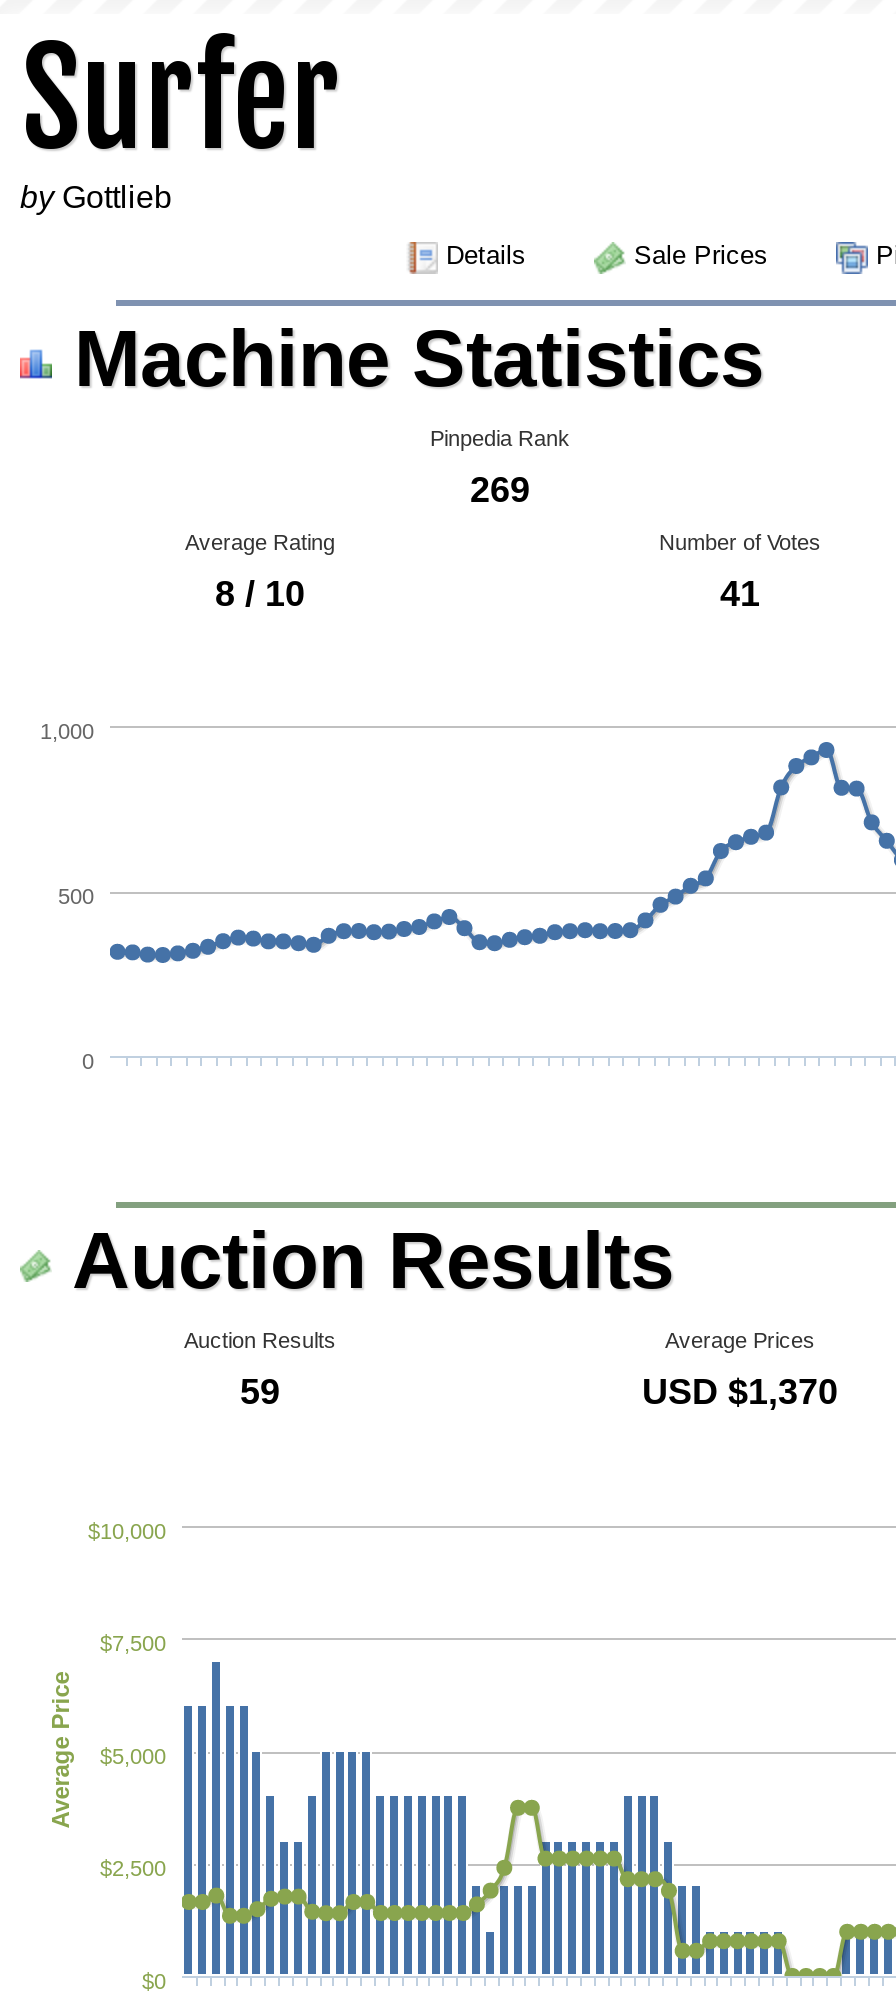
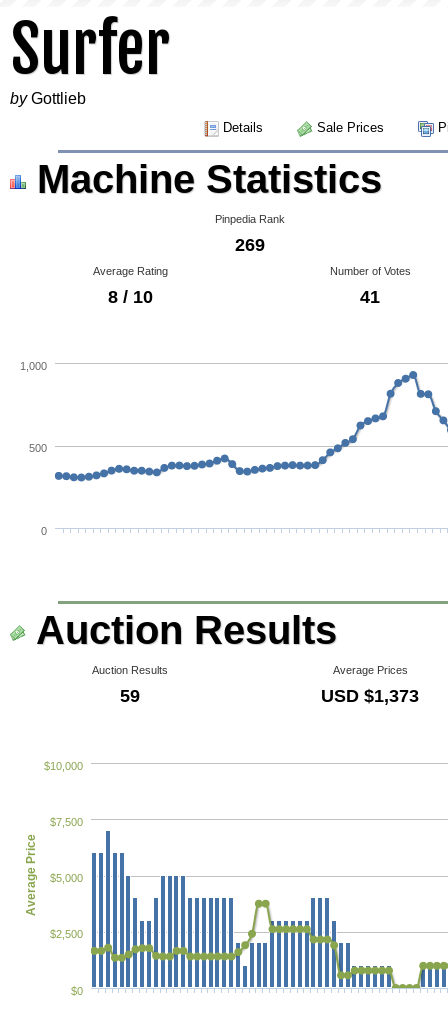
[642,1372,838,1412] USD $1,370 -> [321,686,419,706] USD $1,373

